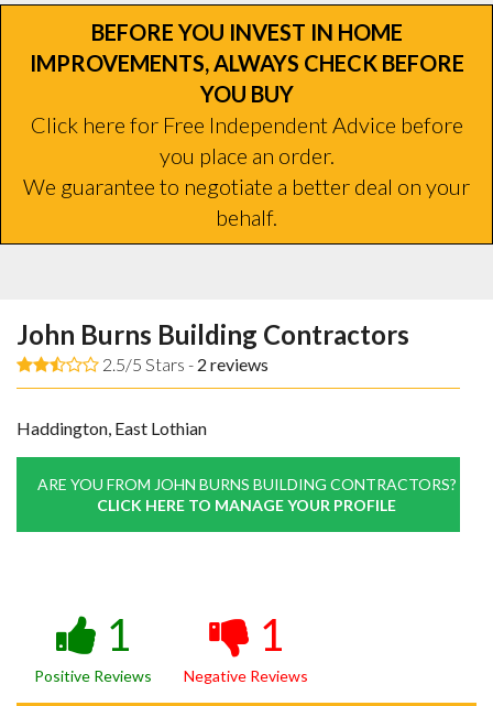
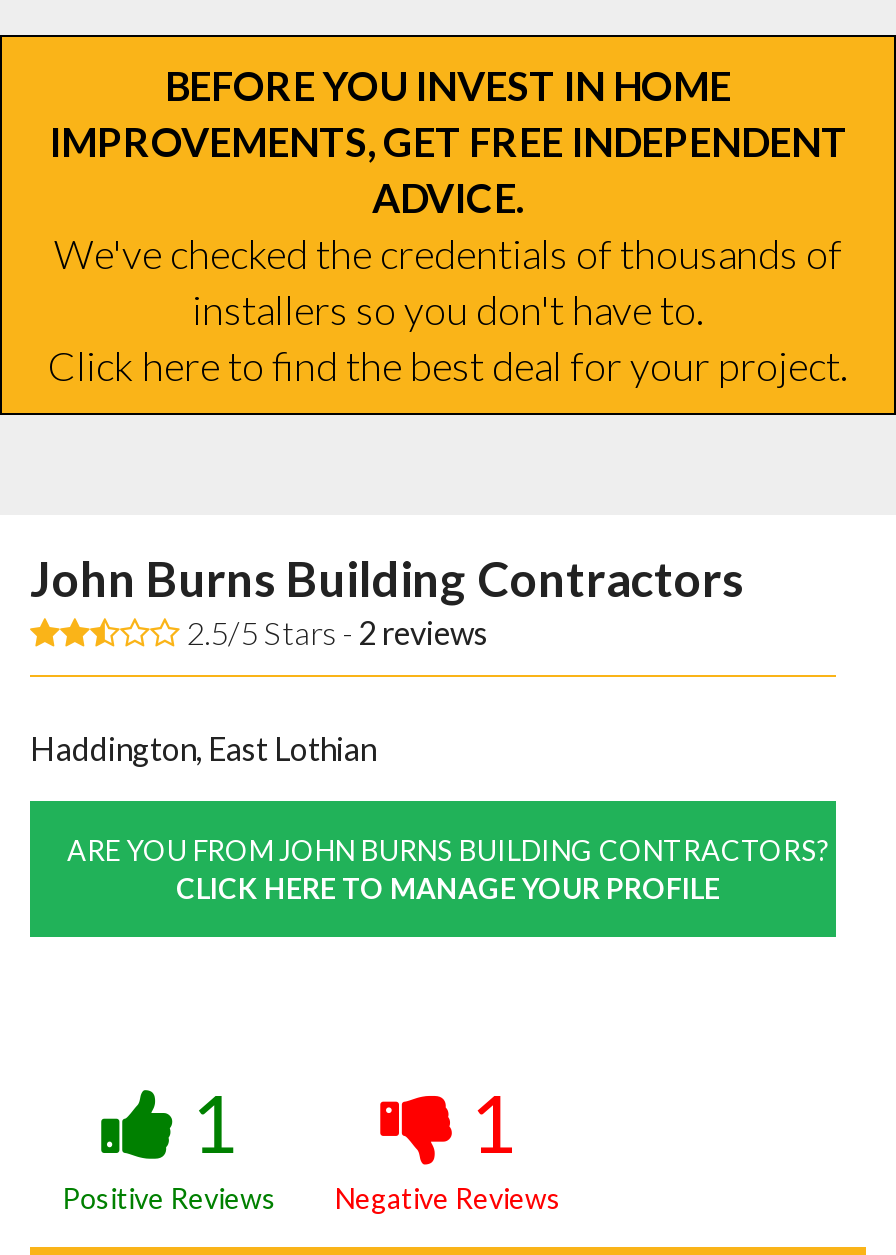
[23,49,470,230] IMPROVEMENTS, ALWAYS CHECK BEFORE | YOU BUY | Click here for Free Independent Advice before | you place an order. | We guarantee to negotiate a better deal on your | behalf. -> [48,117,848,389] IMPROVEMENTS, GET FREE INDEPENDENT | ADVICE. | We've checked the credentials of thousands of | installers so you don't have to. | Click here to find the best deal for your project.

